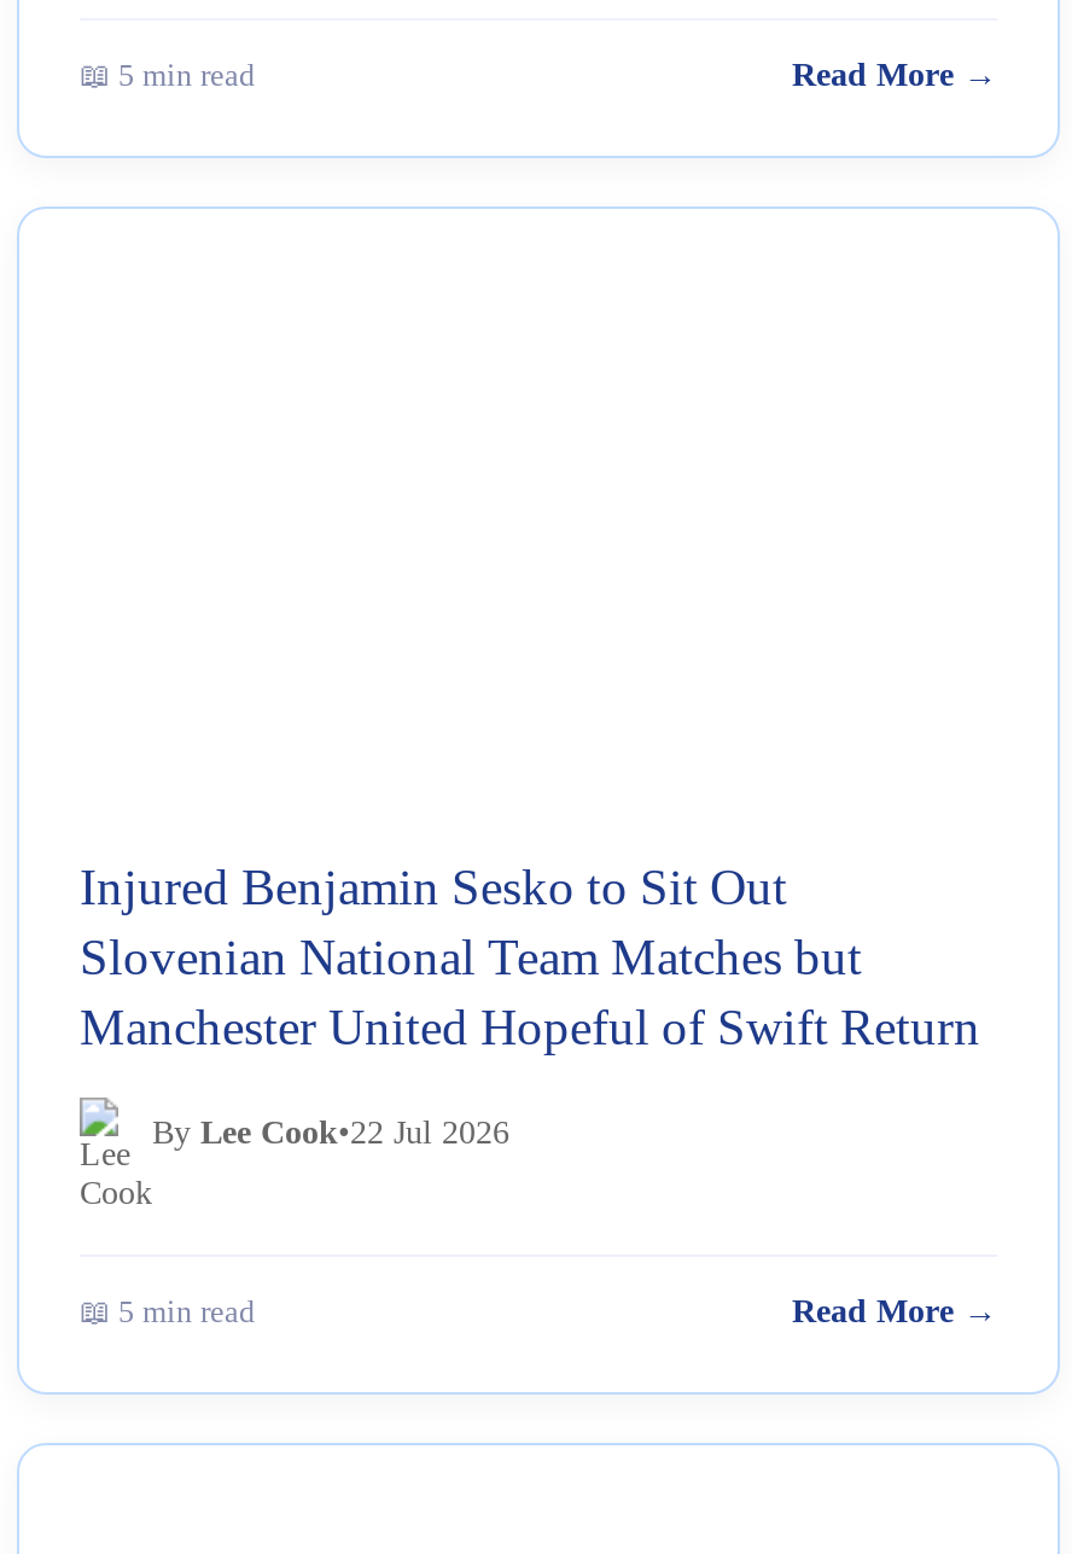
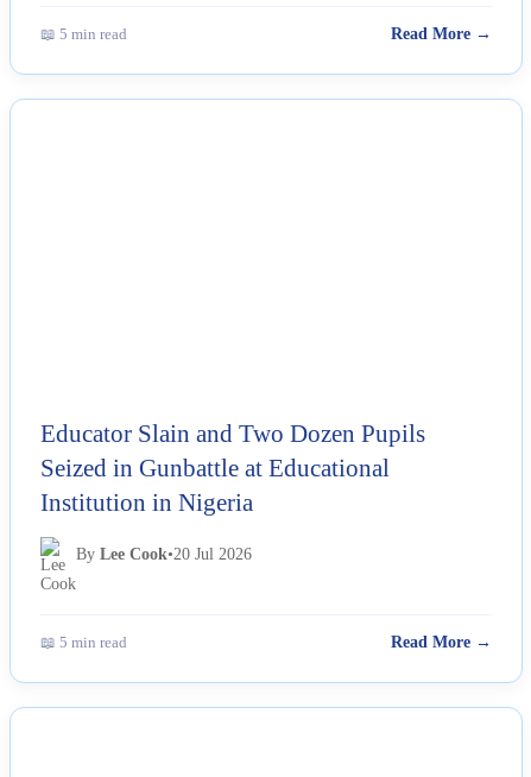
[80,858,980,1053] Injured Benjamin Sesko to Sit Out | Slovenian National Team Matches but | Manchester United Hopeful of Swift Return -> [40,419,425,515] Educator Slain and Two Dozen Pupils | Seized in Gunbattle at Educational | Institution in Nigeria
[152,1114,509,1150] By Lee Cook•22 Jul 2026 -> [76,545,252,563] By Lee Cook•20 Jul 2026

